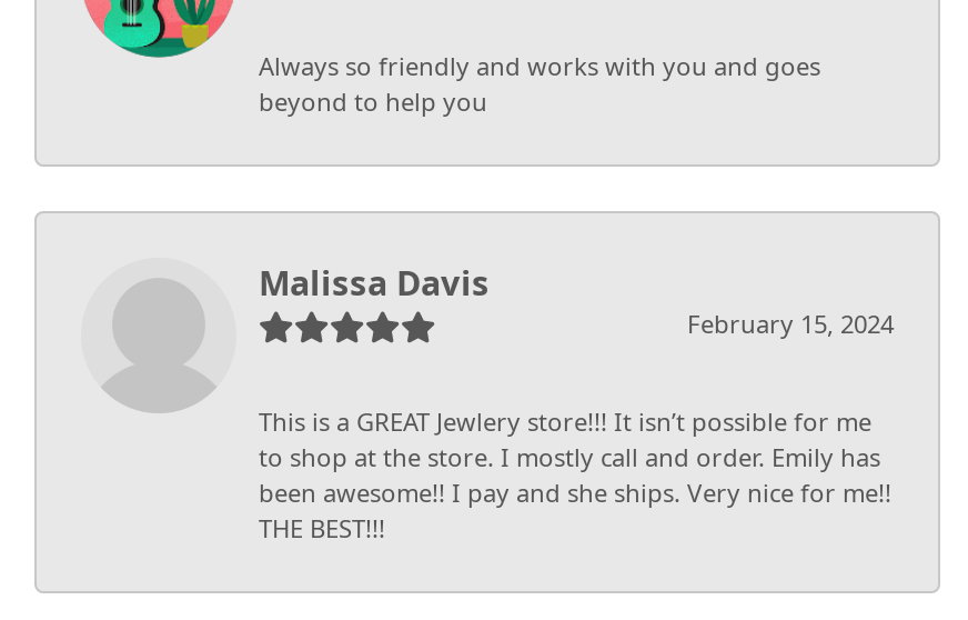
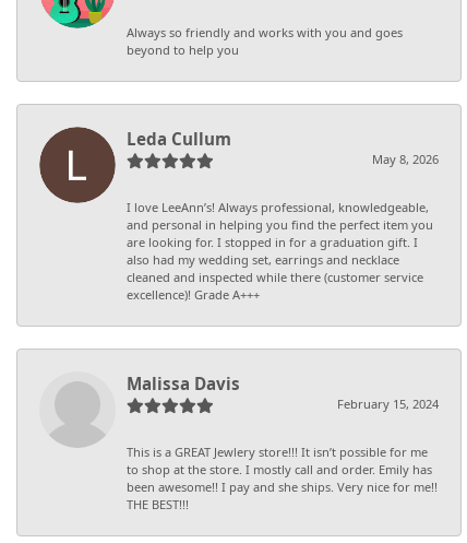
none -> [38,126,439,303] [image] | Leda Cullum | May 8, 2026 | I love LeeAnn’s! Always professional, knowledgeable, | and personal in helping you find the perfect item you | are looking for. I stopped in for a graduation gift. I | also had my wedding set, earrings and necklace | cleaned and inspected while there (customer service | excellence)! Grade A+++

